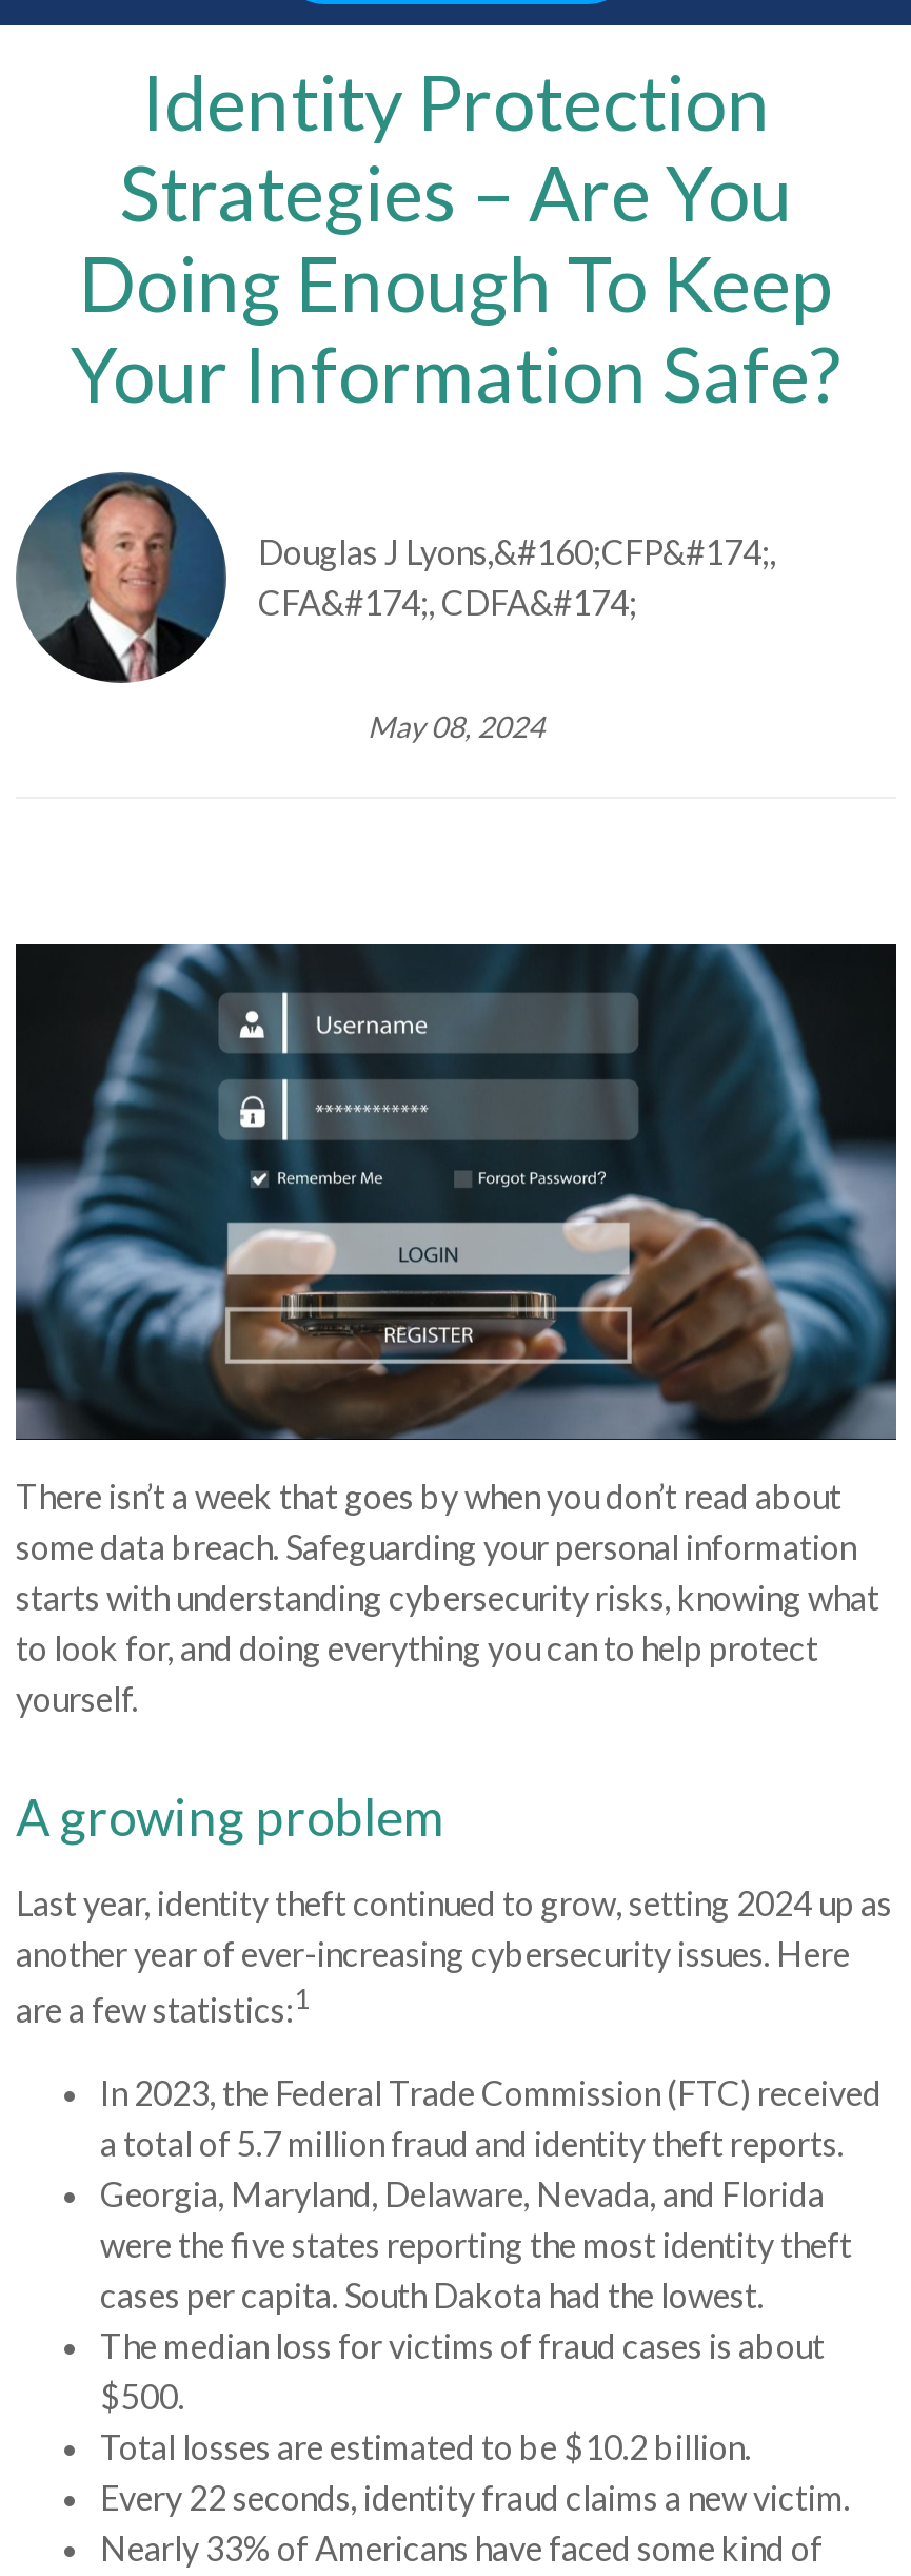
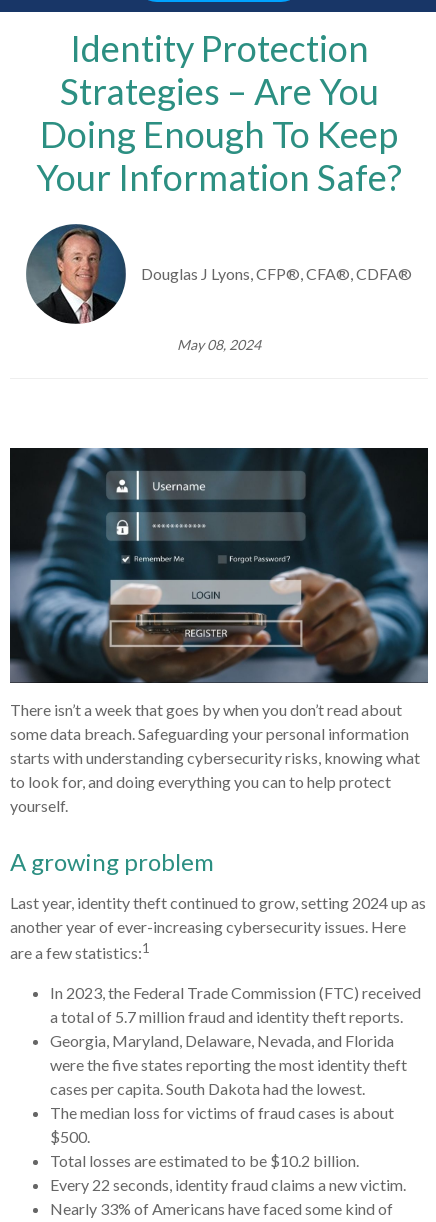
[14,470,776,685] [image] | Douglas J Lyons,&#160;CFP&#174;, | CFA&#174;, CDFA&#174; -> [10,223,412,325] [image] | Douglas J Lyons, CFP®, CFA®, CDFA®

